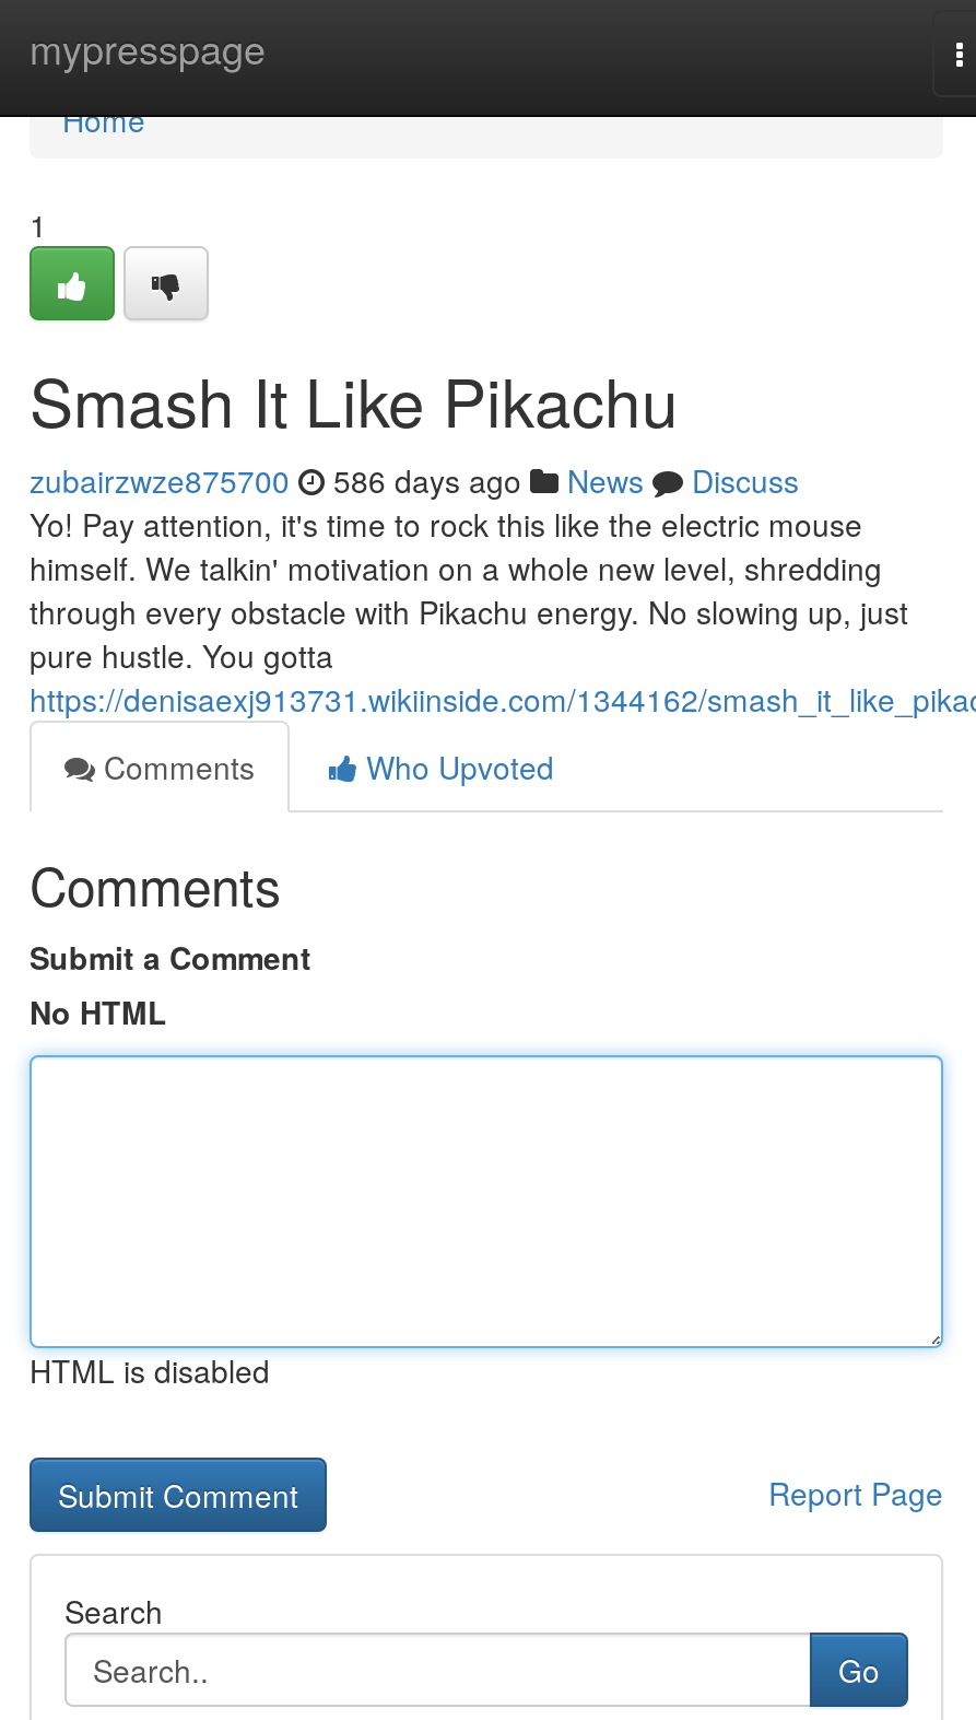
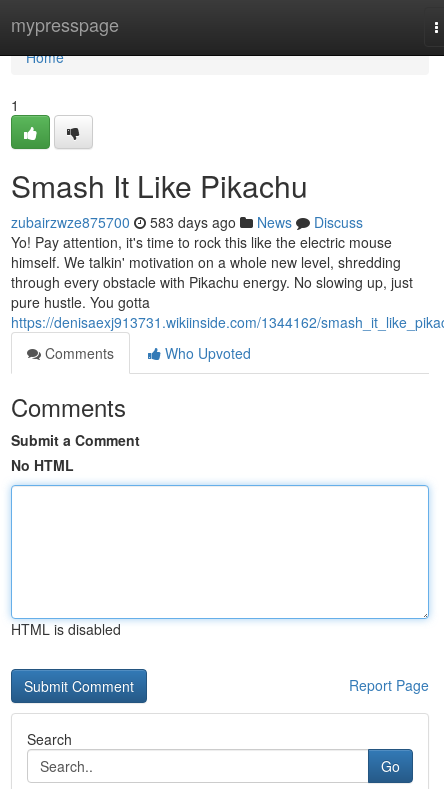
[30,458,799,502] zubairzwze875700 586 days ago News Discuss -> [11,212,363,232] zubairzwze875700 583 days ago News Discuss

